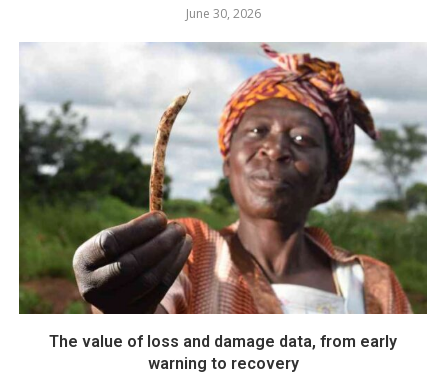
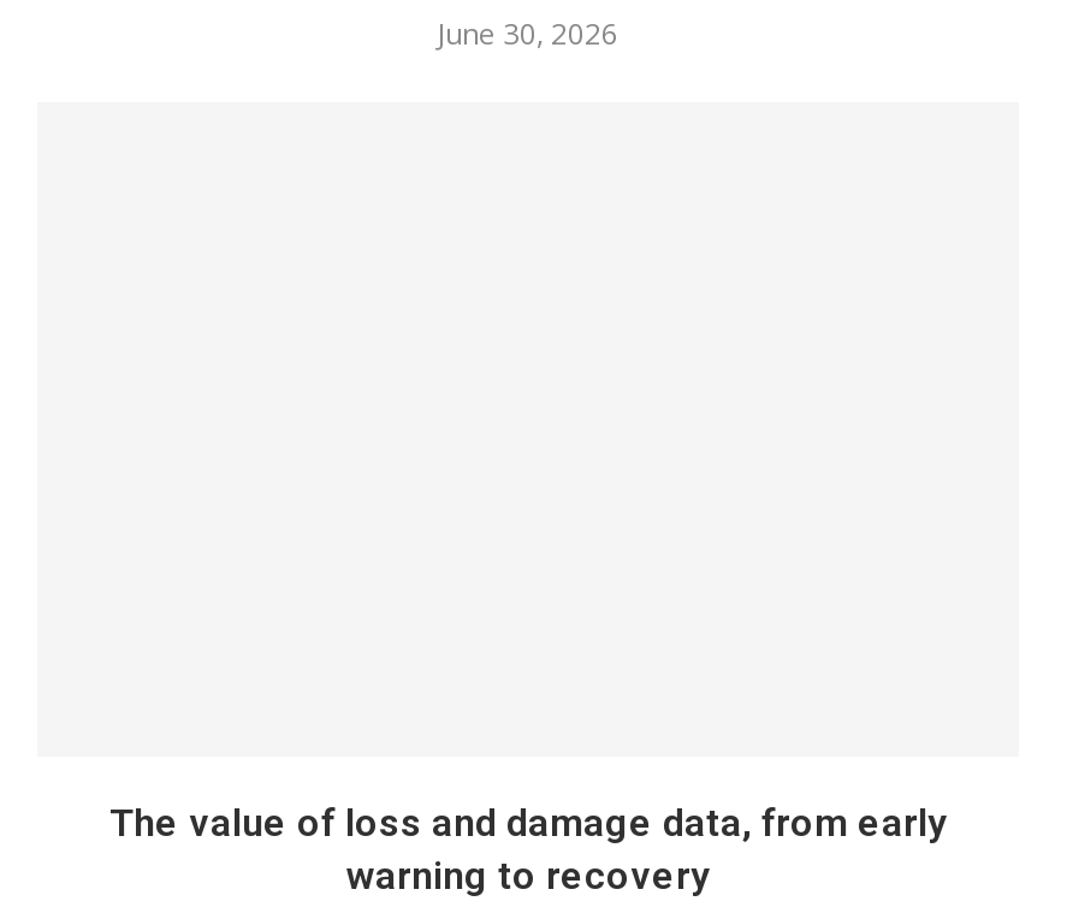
[18,42,428,315] [image] -> none

